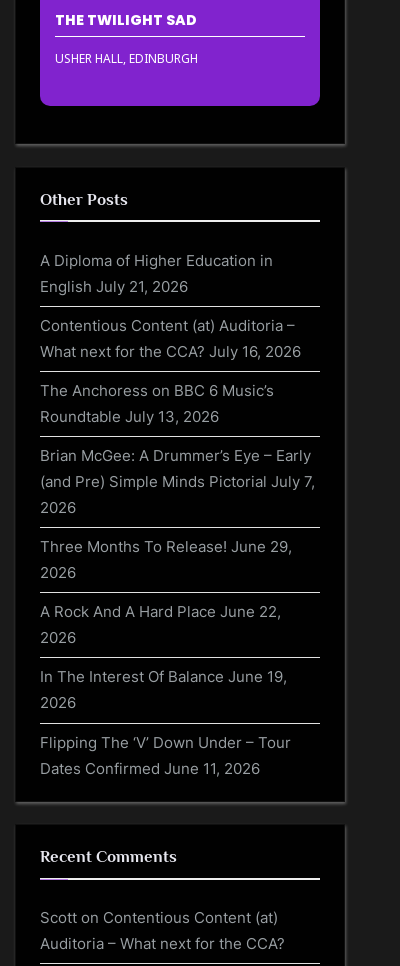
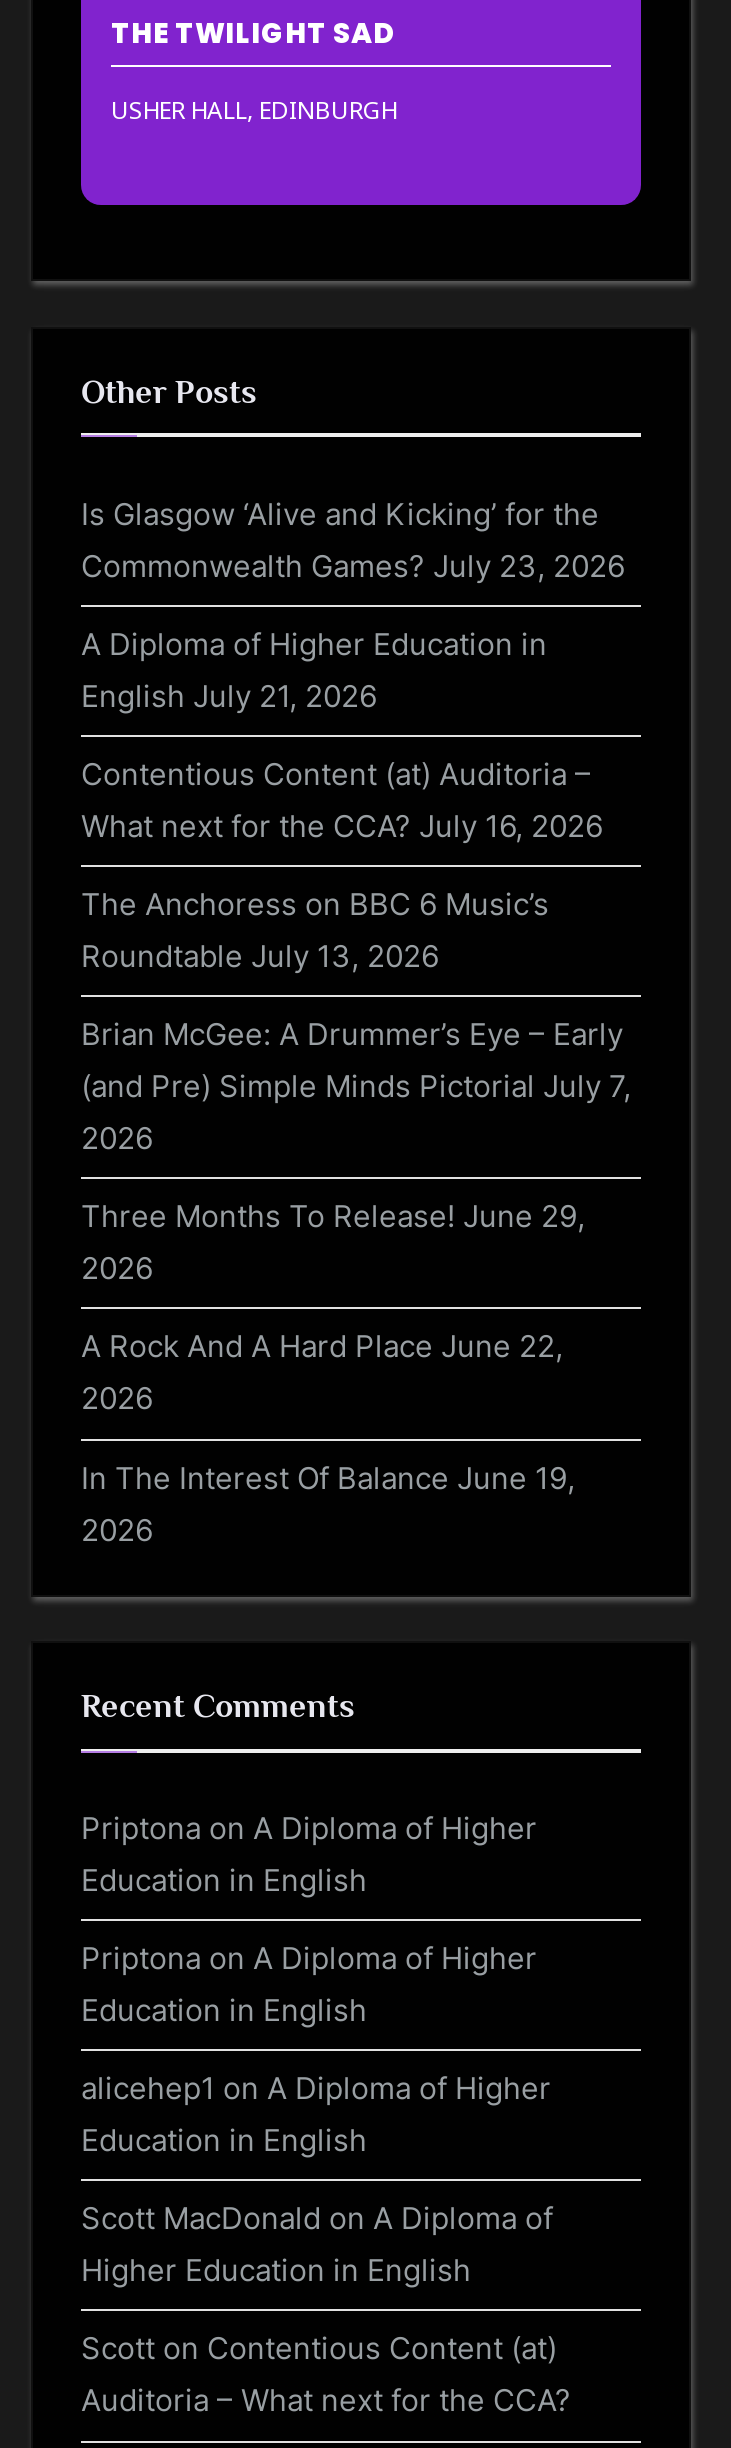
none -> [81,494,625,584] Is Glasgow ‘Alive and Kicking’ for the | Commonwealth Games? July 23, 2026
[40,733,291,778] Flipping The ‘V’ Down Under – Tour | Dates Confirmed June 11, 2026 -> none
none -> [81,1809,553,2290] Priptona on A Diploma of Higher | Education in English | Priptona on A Diploma of Higher | Education in English | alicehep1 on A Diploma of Higher | Education in English | Scott MacDonald on A Diploma of | Higher Education in English

